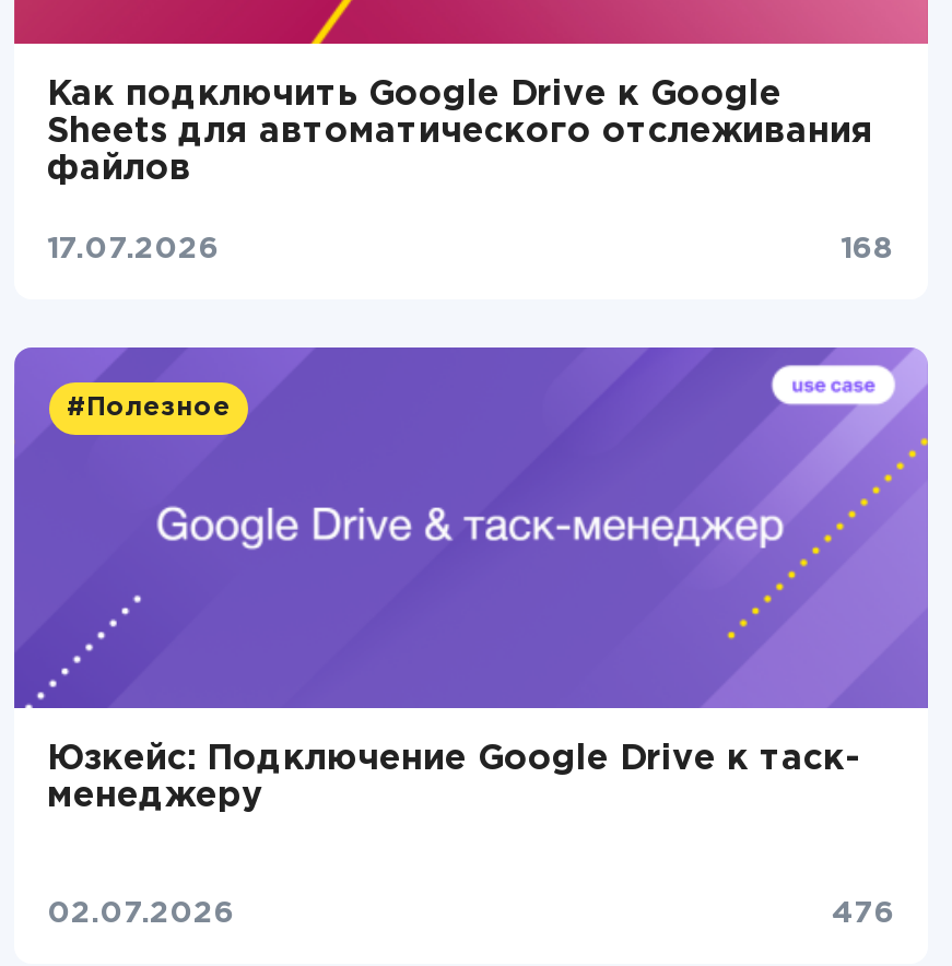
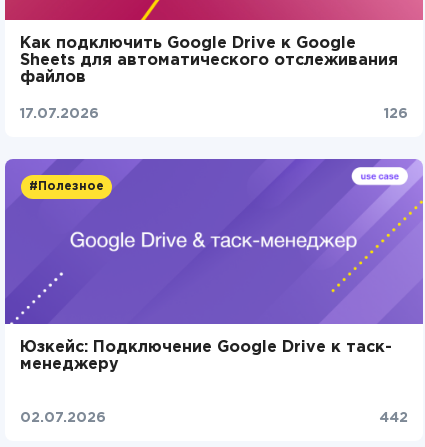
[841,236,895,262] 168 -> [384,108,408,120] 126
[832,900,895,927] 476 -> [379,412,408,424] 442

